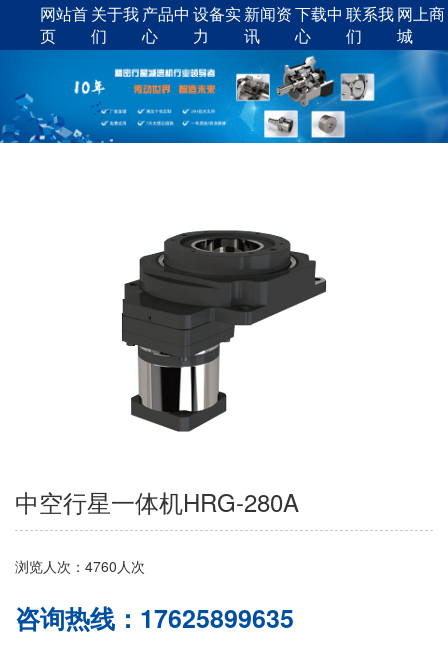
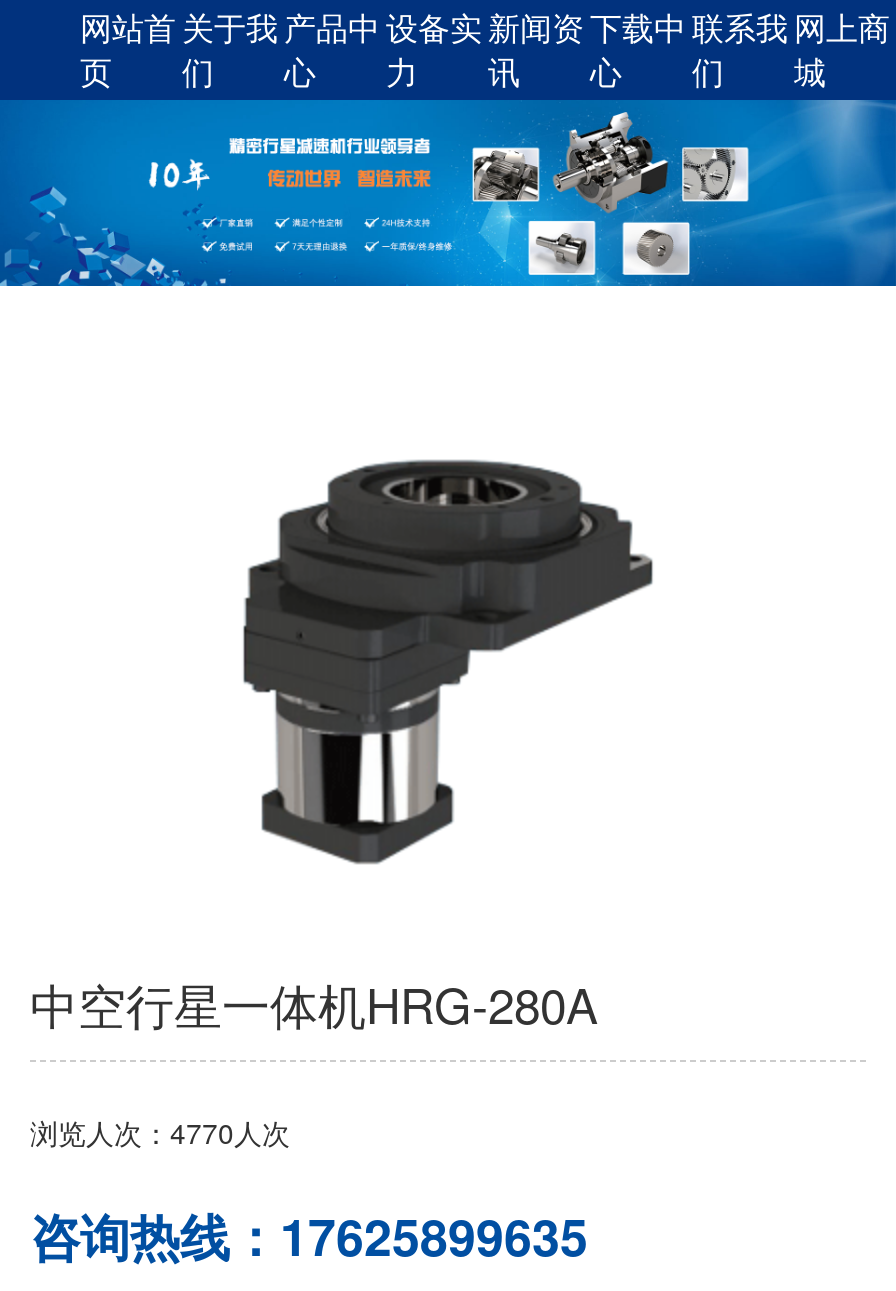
[15,556,145,576] 浏览人次：4760人次 -> [30,1113,290,1153] 浏览人次：4770人次

